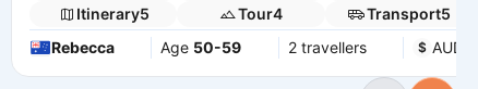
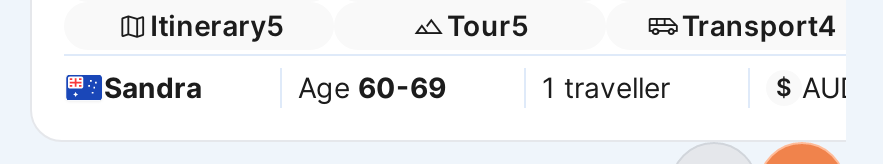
[238,4,450,23] Tour4 | Transport5 -> [447,8,836,42] Tour5 | Transport4
[51,38,366,56] Rebecca | Age 50-59 | 2 travellers -> [104,70,670,104] Sandra | Age 60-69 | 1 traveller

